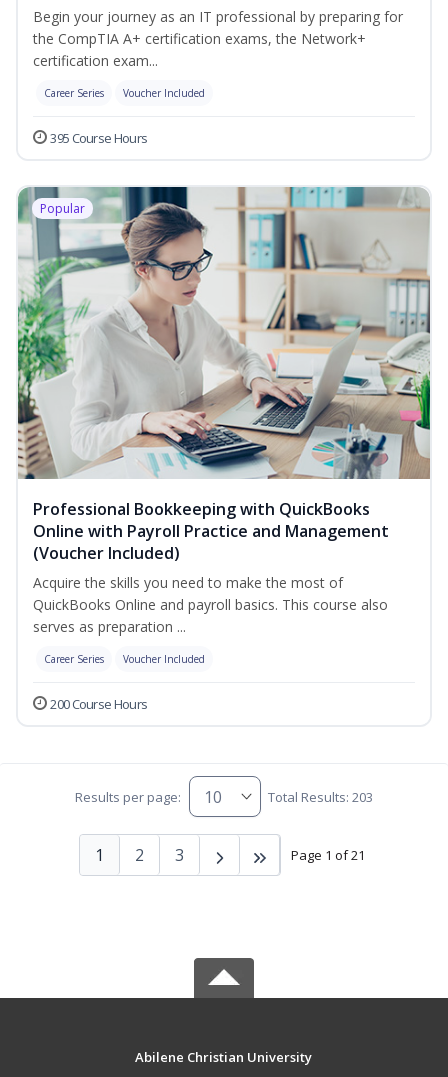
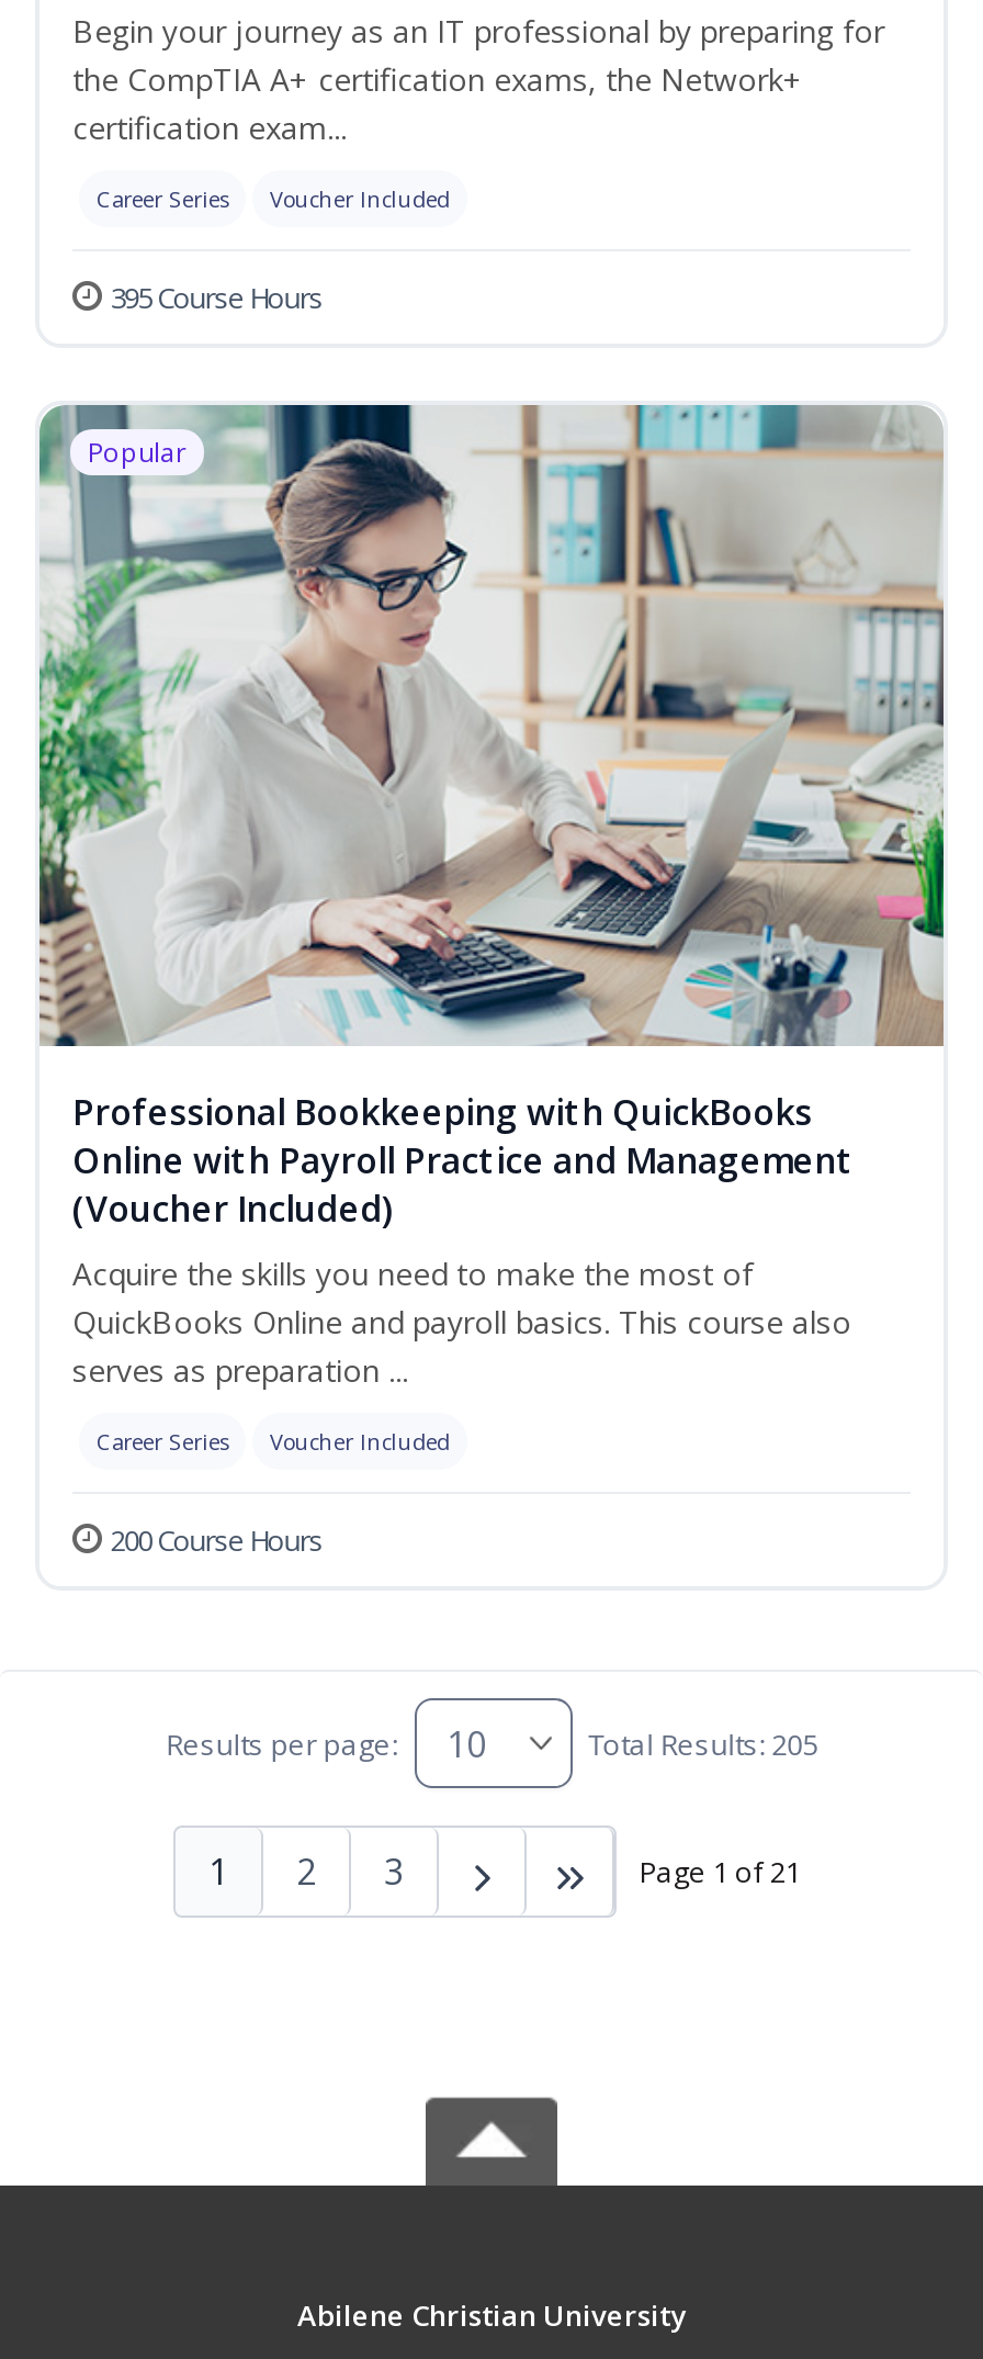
[268,788,373,806] Total Results: 203 -> [587,1725,818,1764] Total Results: 205

